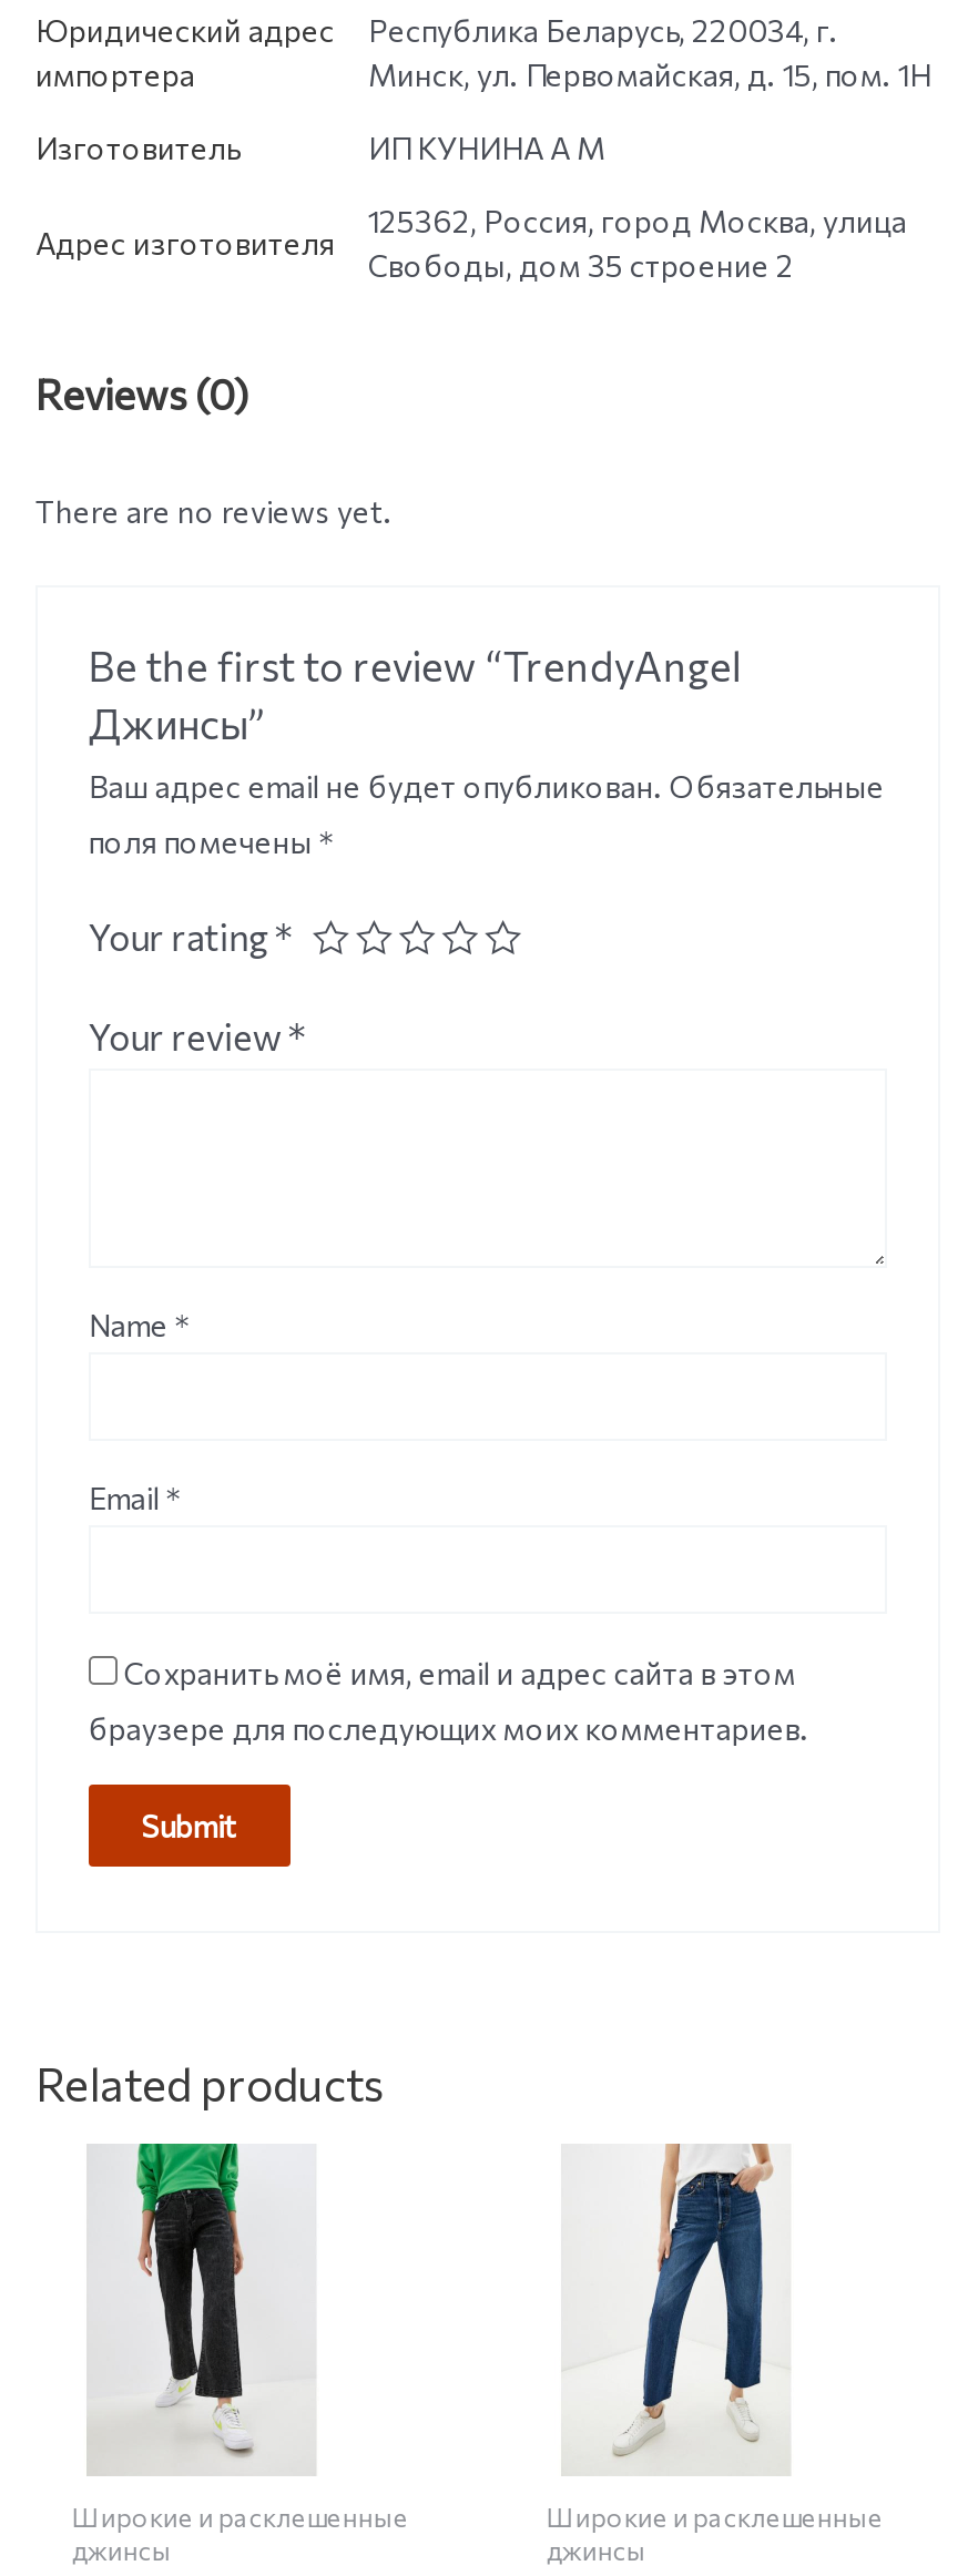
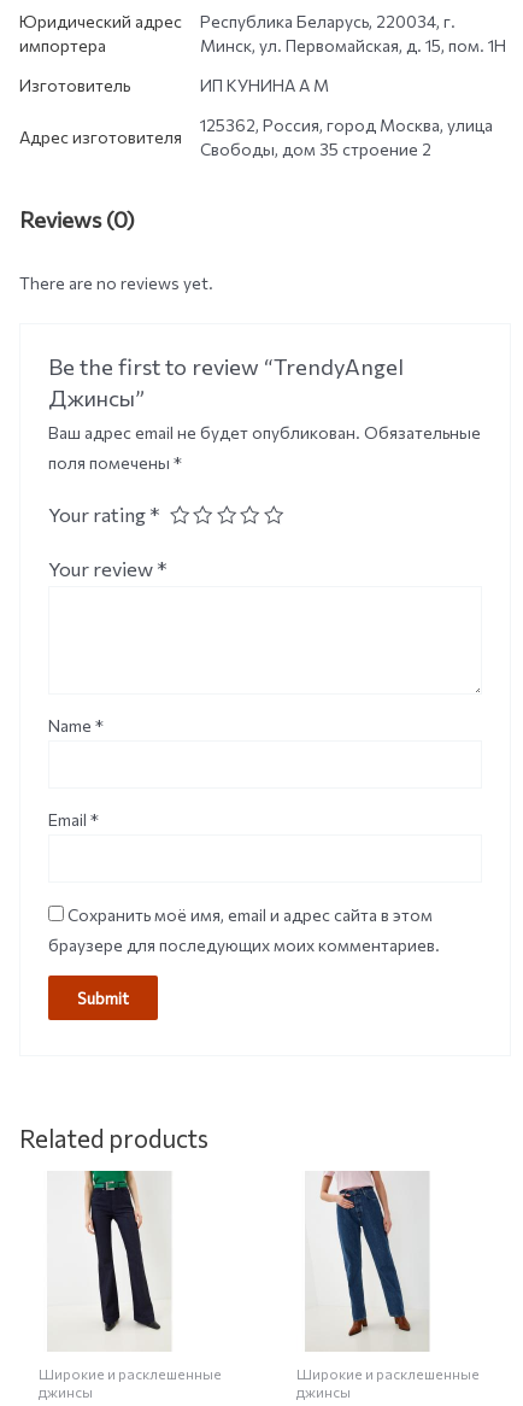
[133,2141,295,2459] [image] -> [74,1170,161,1341] [image]
[590,2144,774,2459] [image] -> [319,1170,418,1340] [image]

